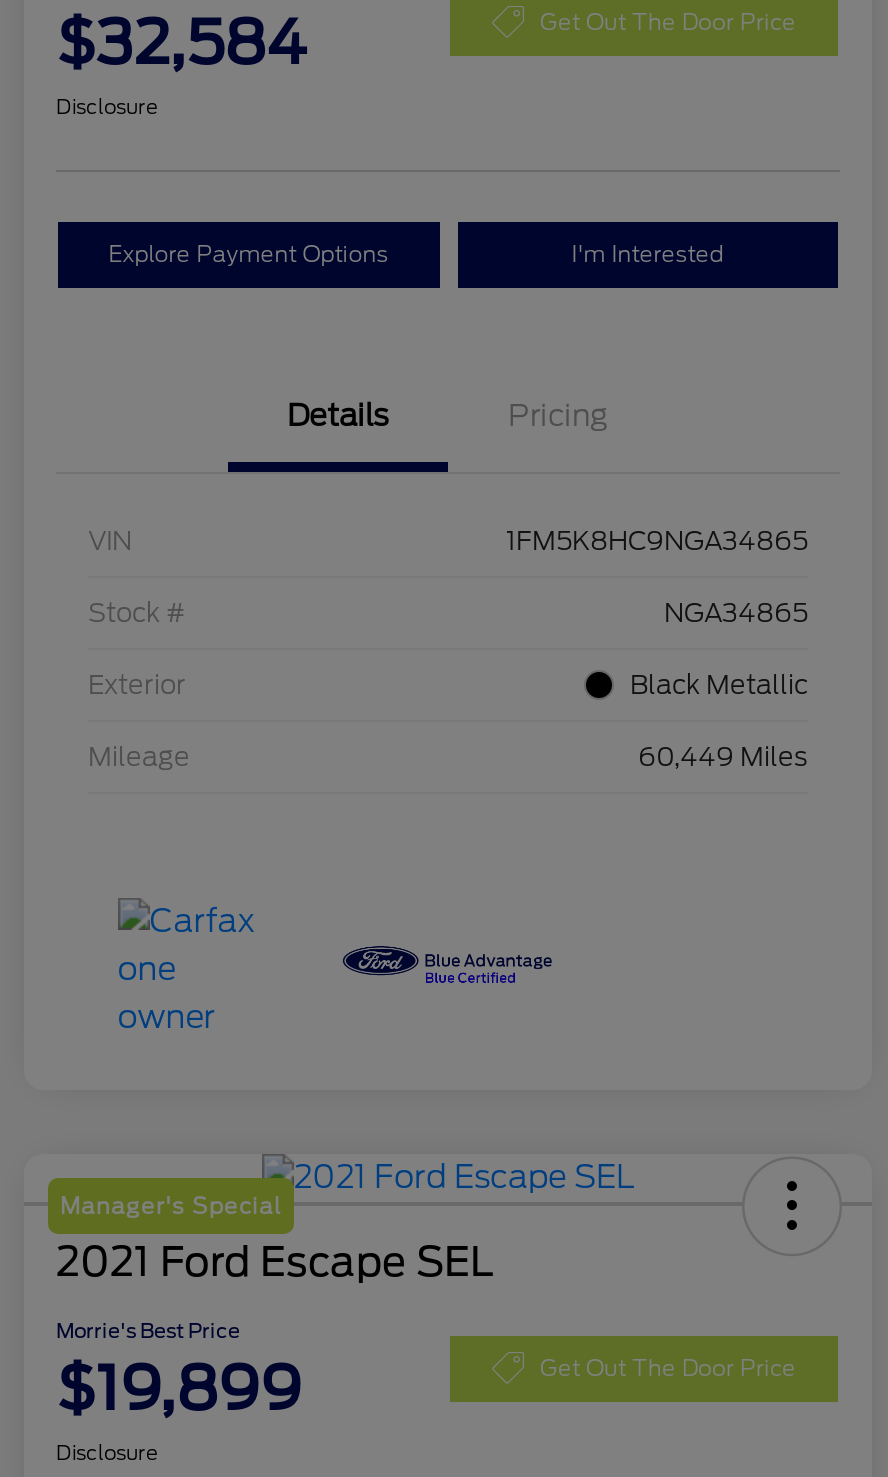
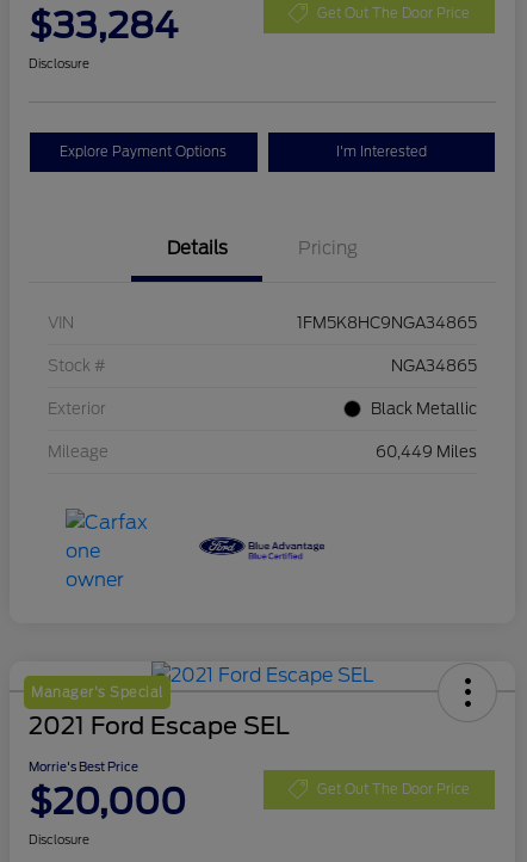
[56,6,306,78] $32,584 -> [29,4,178,47] $33,284
[56,1352,302,1424] $19,899 -> [29,780,186,823] $20,000

